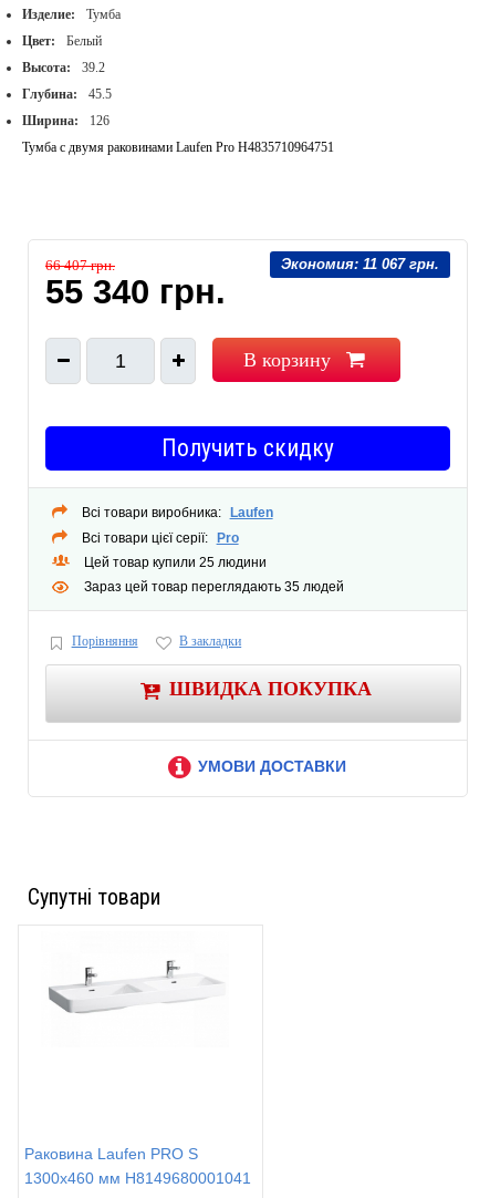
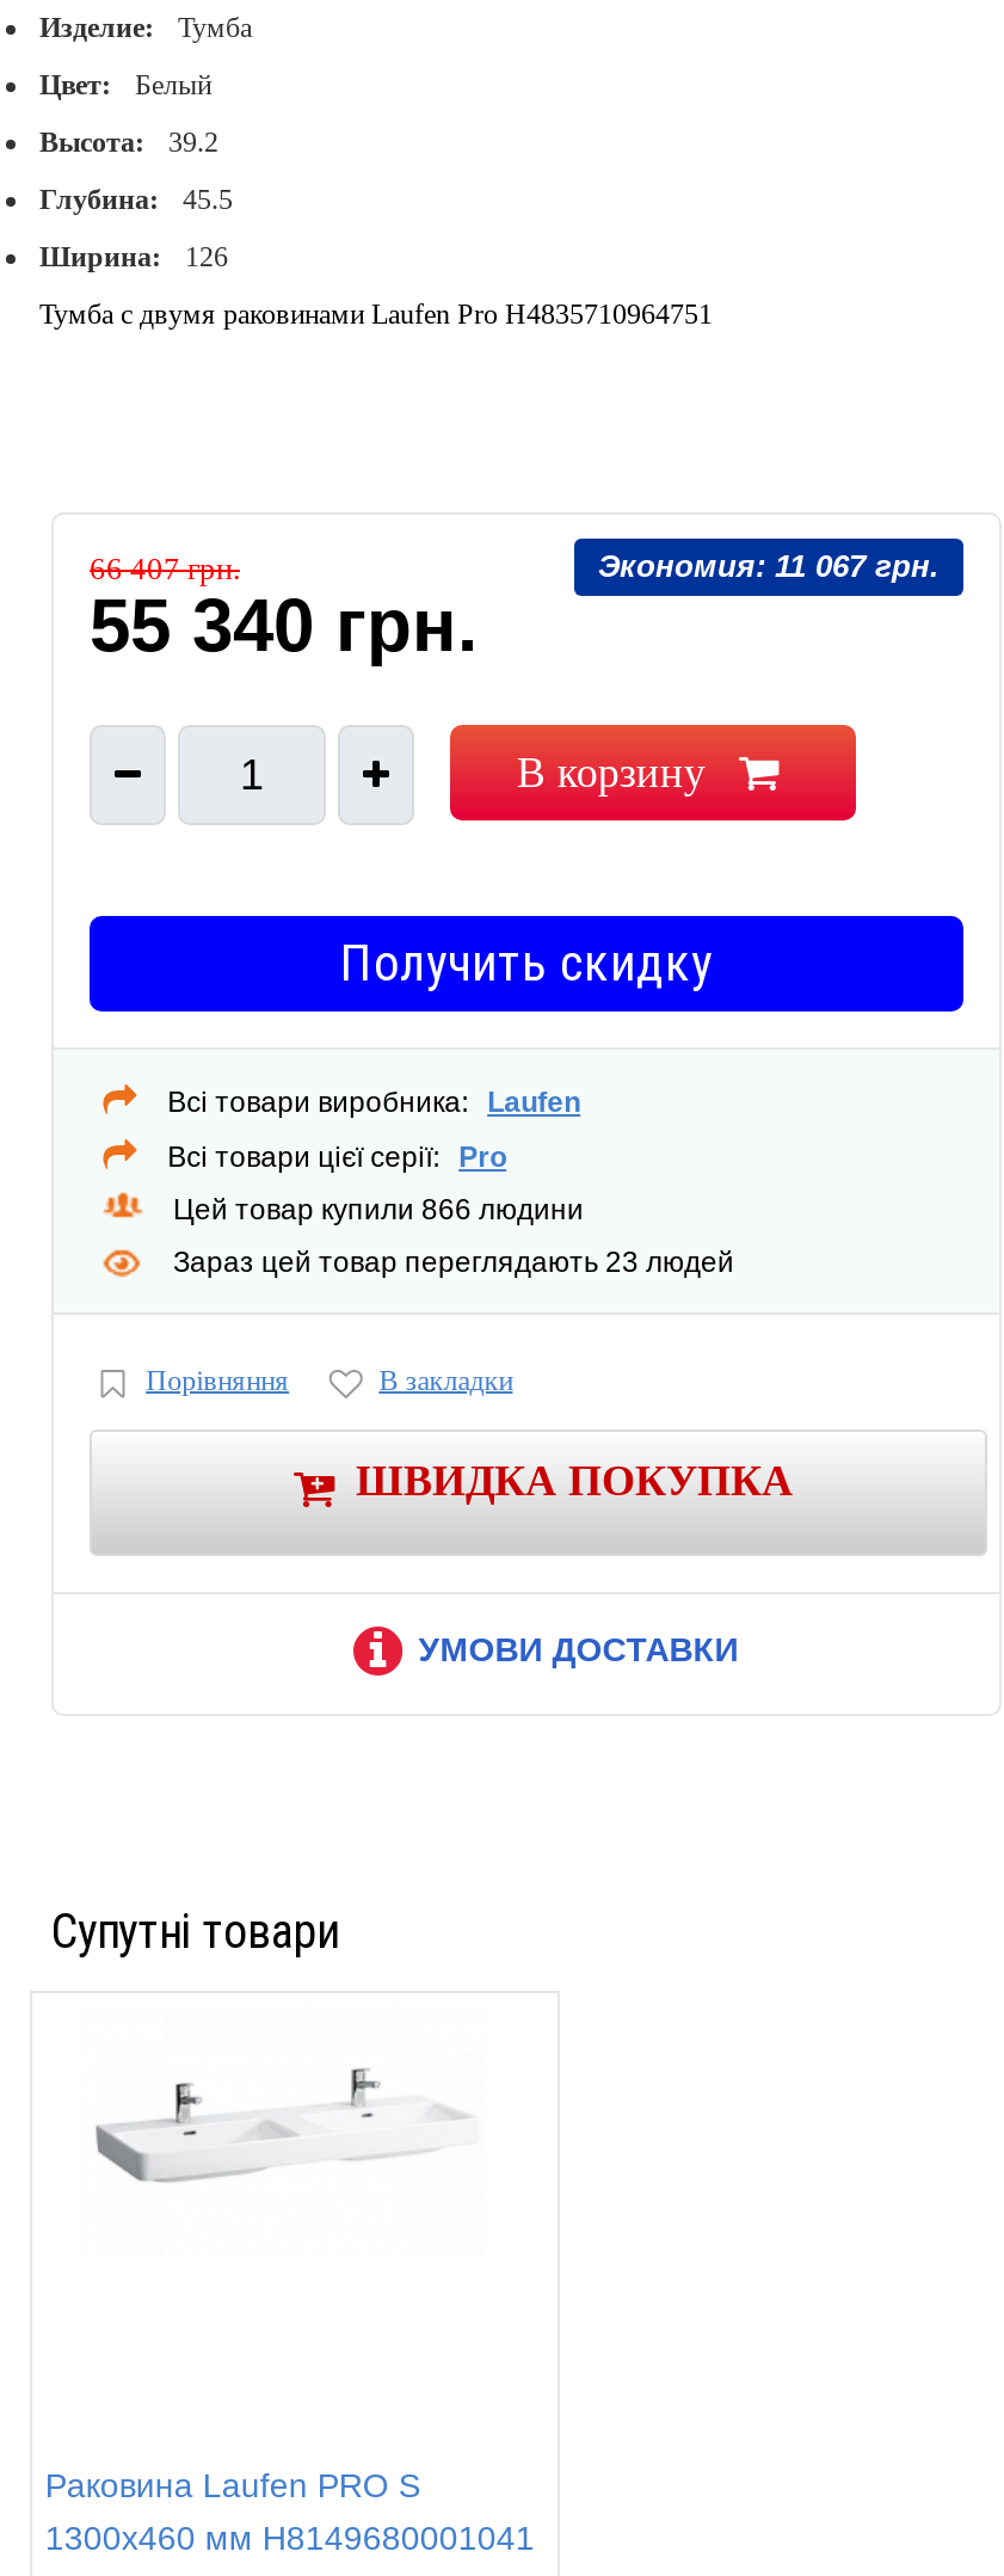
[84,555,267,570] Цей товар купили 25 людини -> [173,1194,584,1227] Цей товар купили 866 людини
[84,579,344,595] Зараз цей товар переглядають 35 людей -> [173,1246,734,1280] Зараз цей товар переглядають 23 людей

